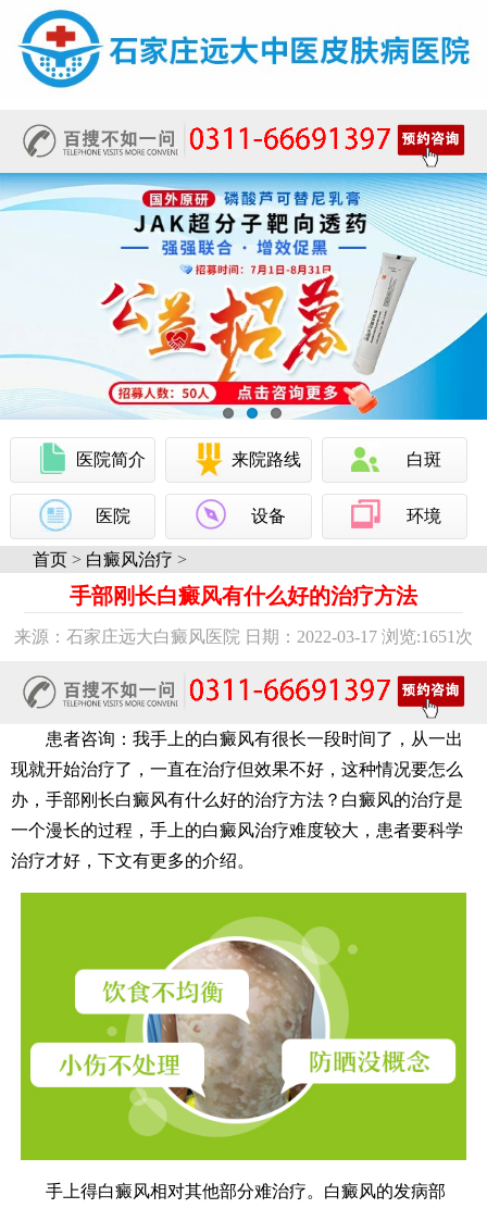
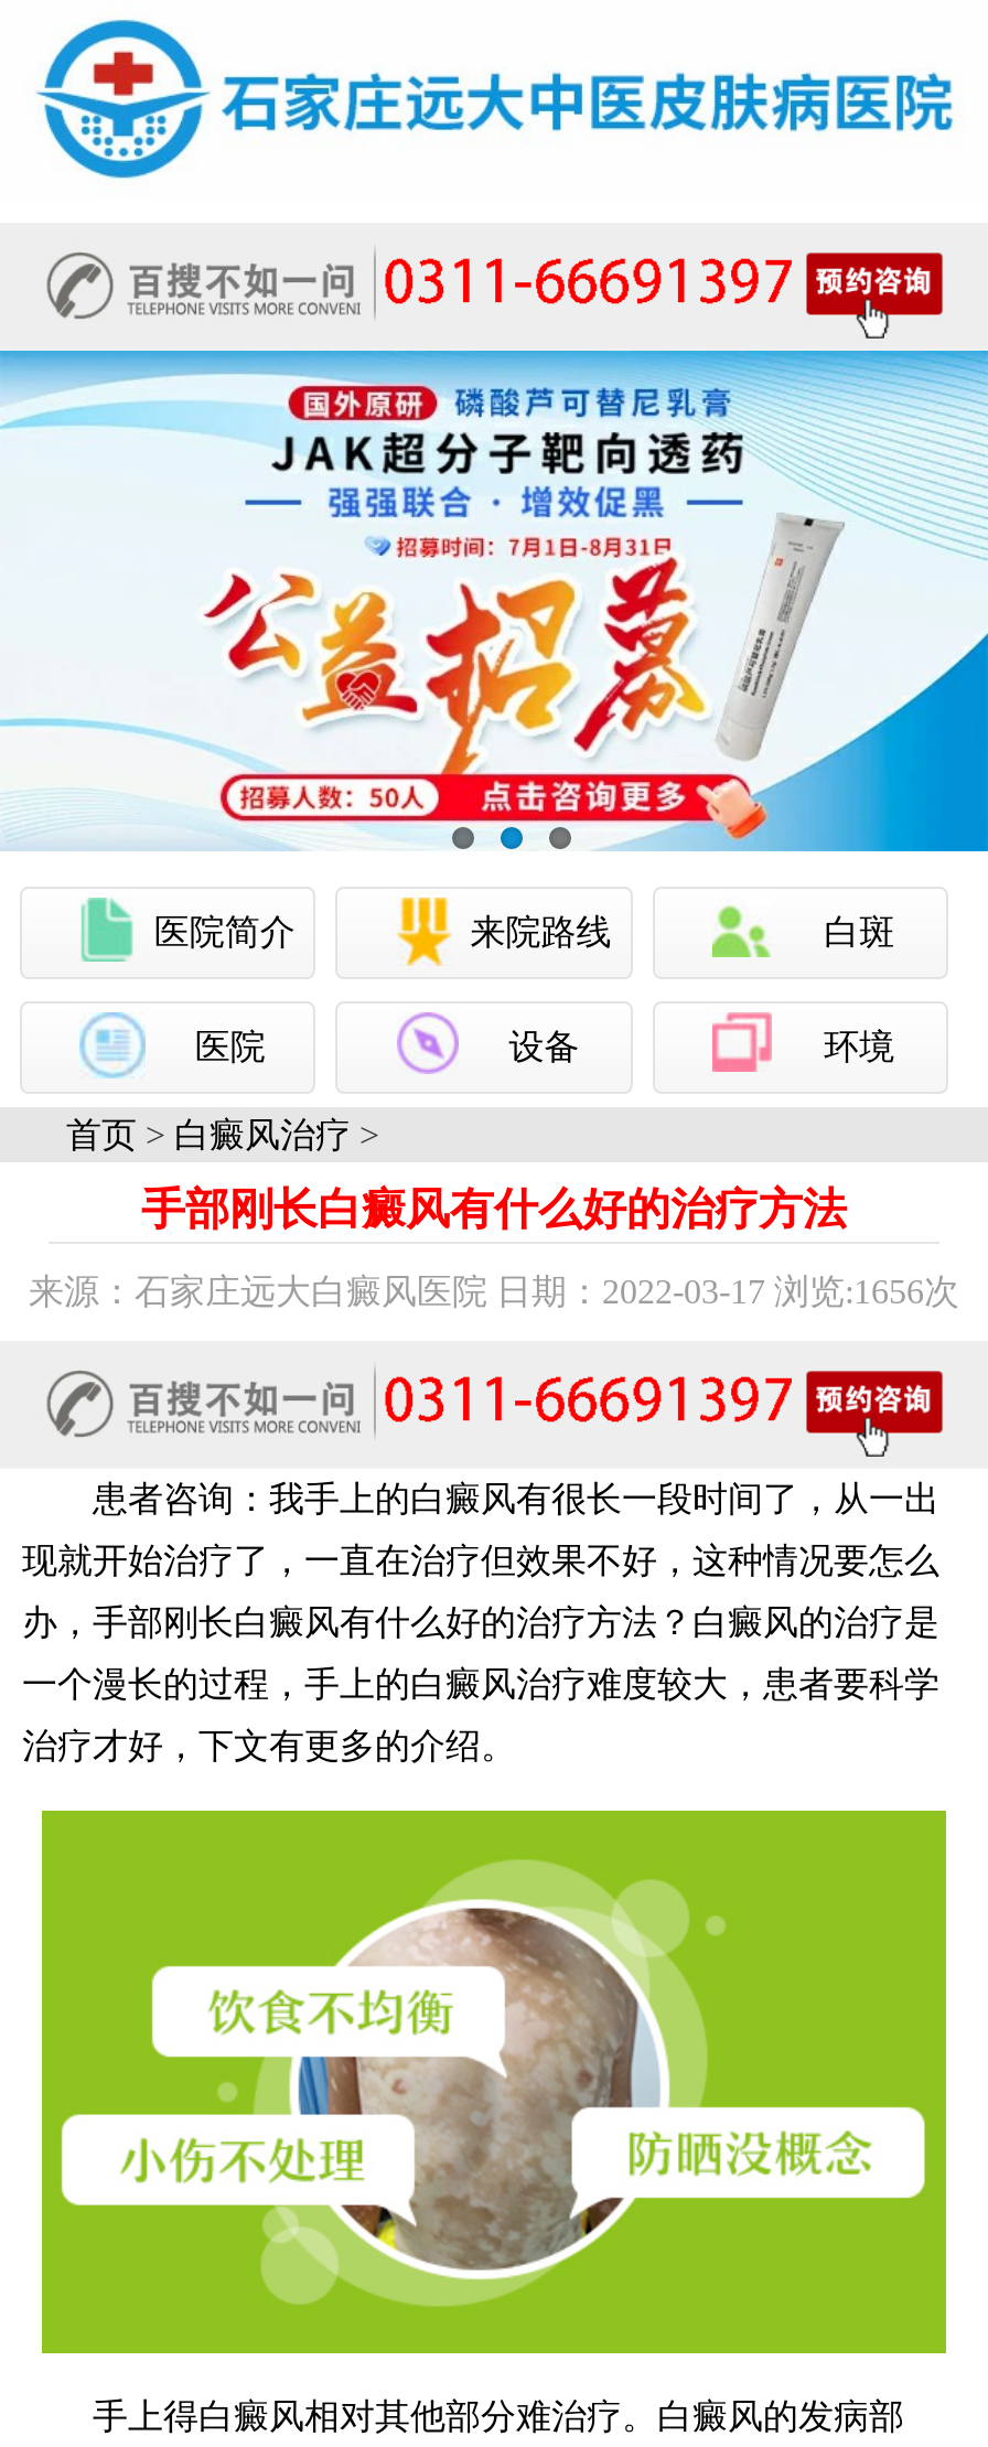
[14,628,473,646] 来源：石家庄远大白癜风医院 日期：2022-03-17 浏览:1651次 -> [29,1273,959,1311] 来源：石家庄远大白癜风医院 日期：2022-03-17 浏览:1656次

